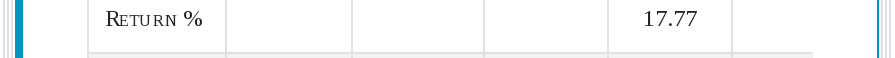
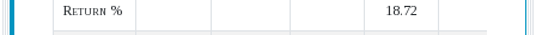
[643,4,697,32] 17.77 -> [385,2,418,19] 18.72

